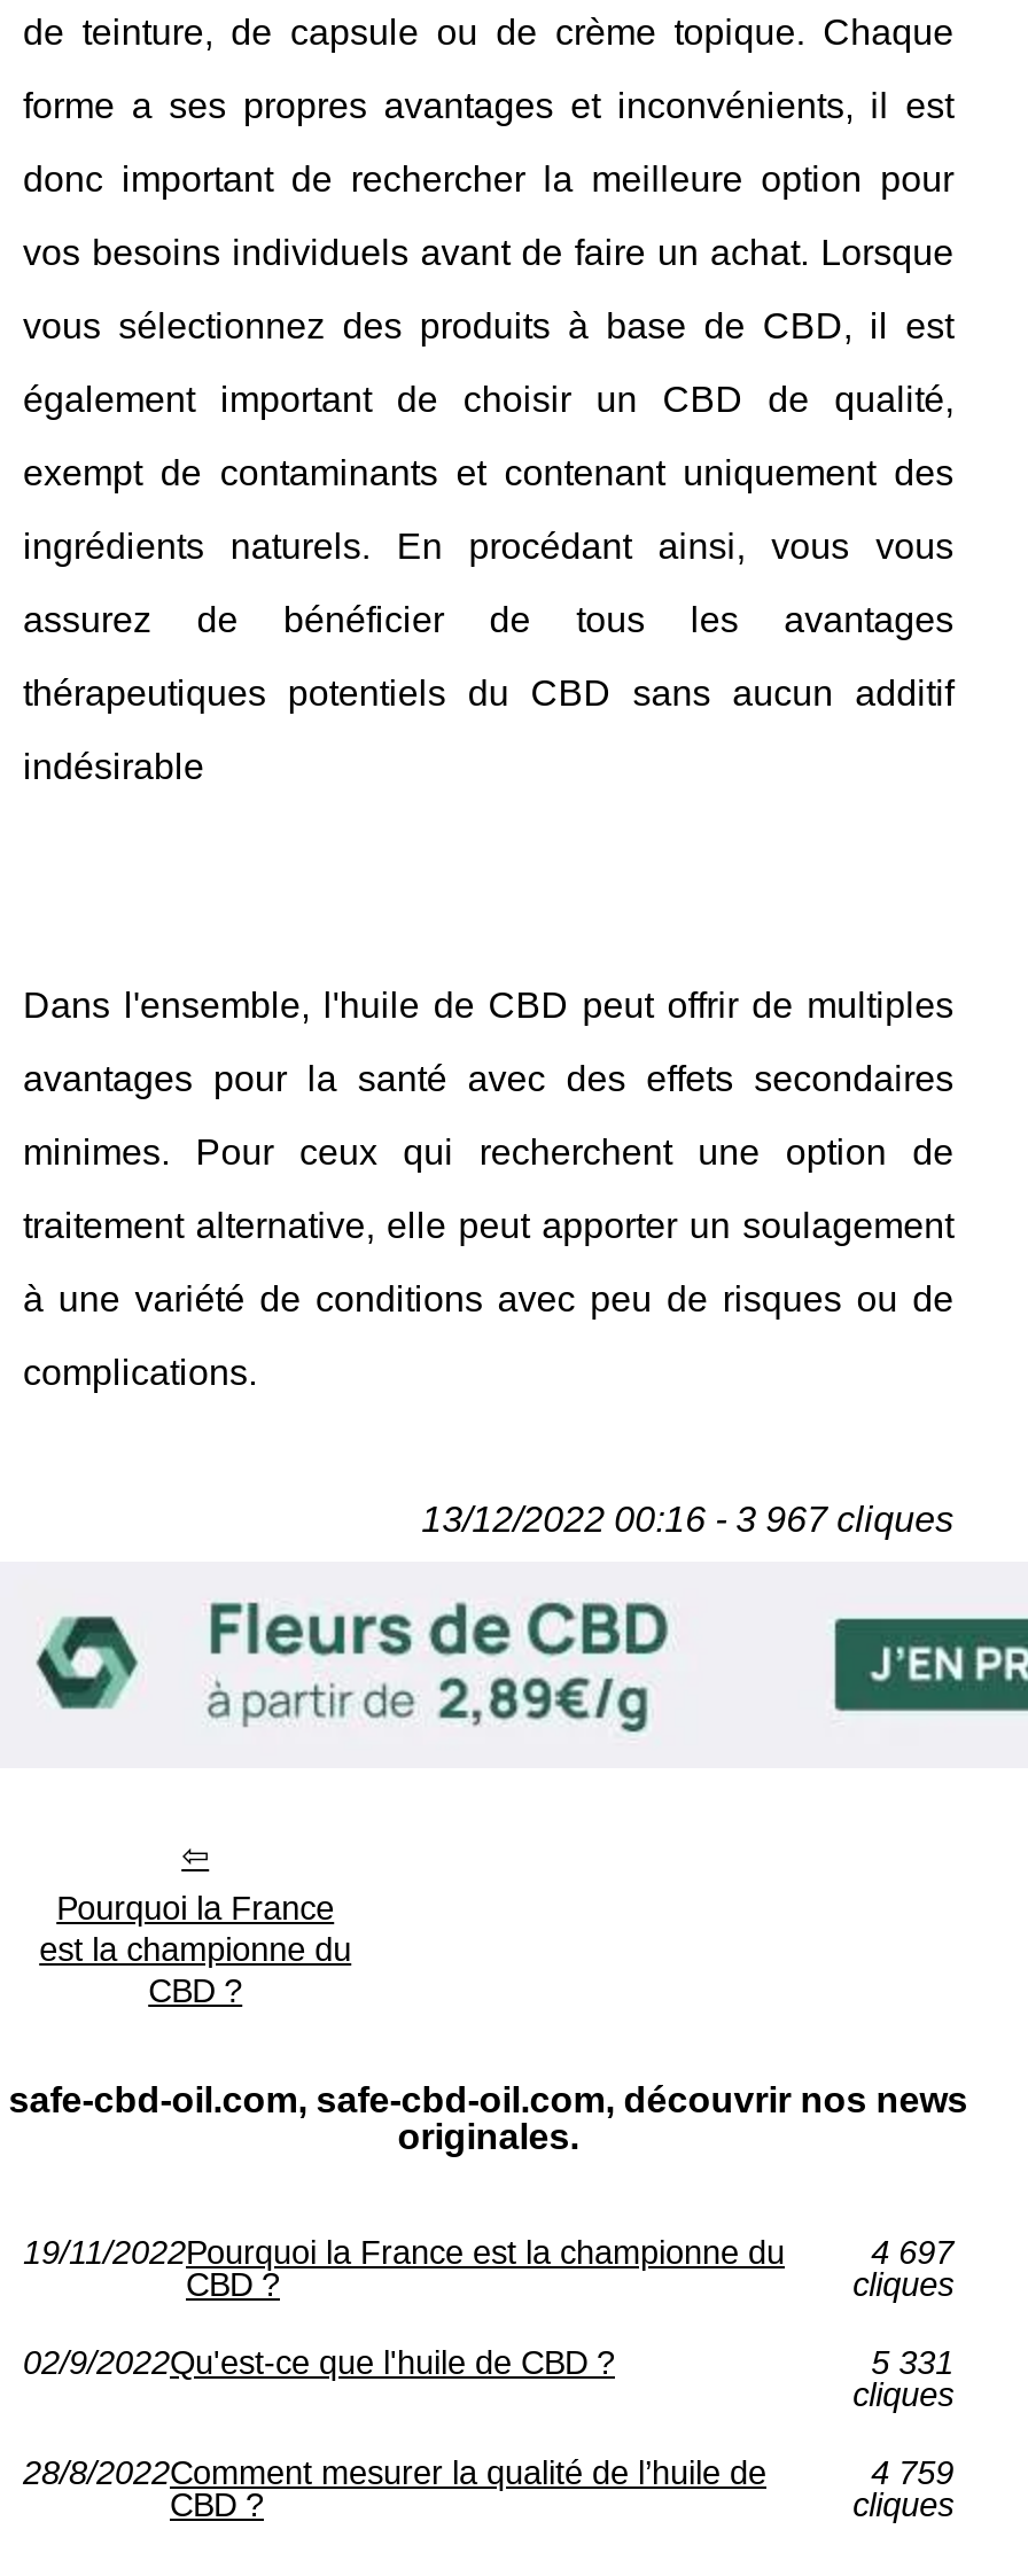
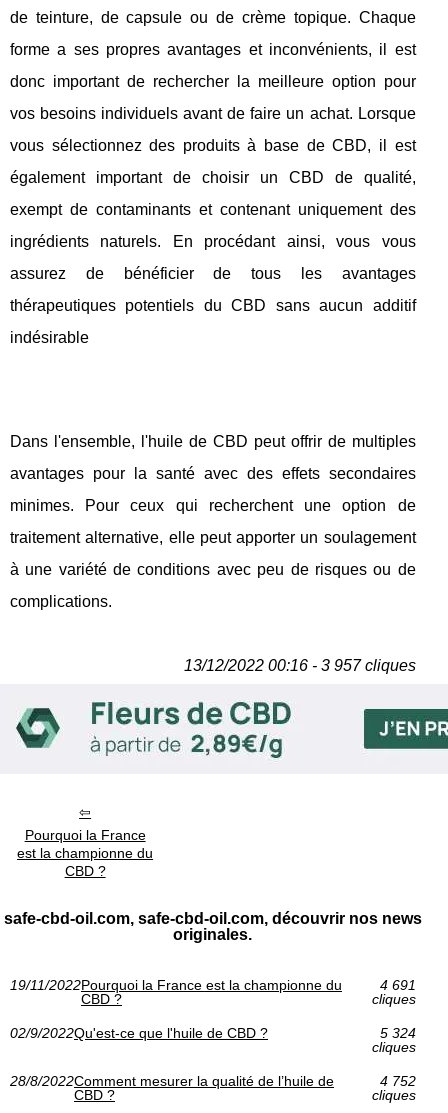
[421,1500,954,1539] 13/12/2022 00:16 - 3 967 cliques -> [184,657,416,674] 13/12/2022 00:16 - 3 957 cliques
[871,2235,954,2271] 4 697 -> [380,977,416,993] 4 691
[871,2345,954,2382] 5 331 -> [380,1025,416,1041] 5 324
[871,2455,954,2492] 4 759 -> [380,1073,416,1089] 4 752

